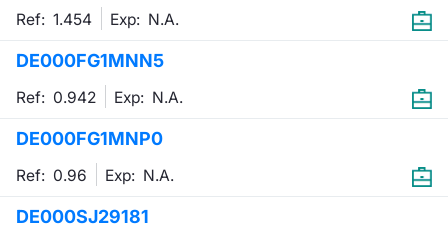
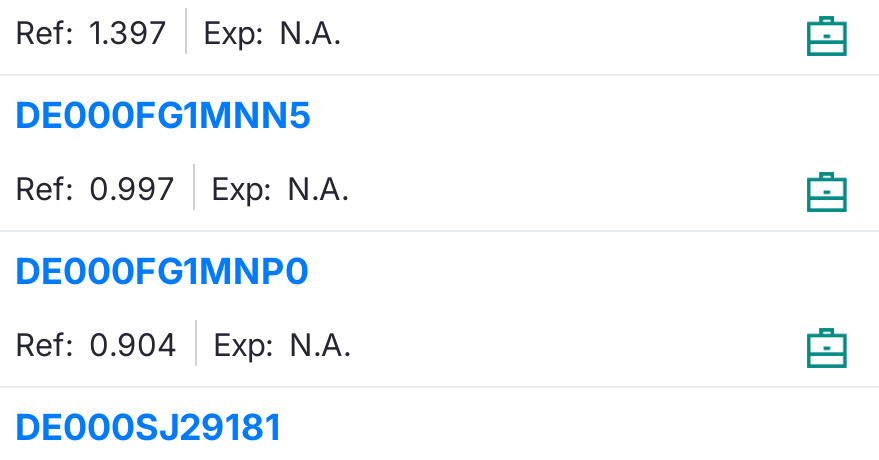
[16,9,179,28] Ref: 1.454 Exp: N.A. -> [15,13,341,51] Ref: 1.397 Exp: N.A.
[16,87,183,106] Ref: 0.942 Exp: N.A. -> [15,169,349,207] Ref: 0.997 Exp: N.A.
[16,165,174,184] Ref: 0.96 Exp: N.A. -> [15,325,351,363] Ref: 0.904 Exp: N.A.

